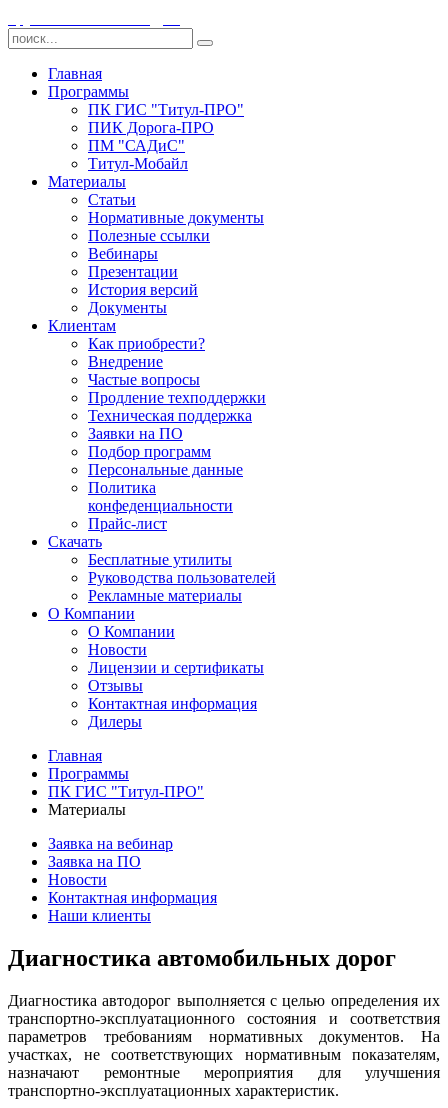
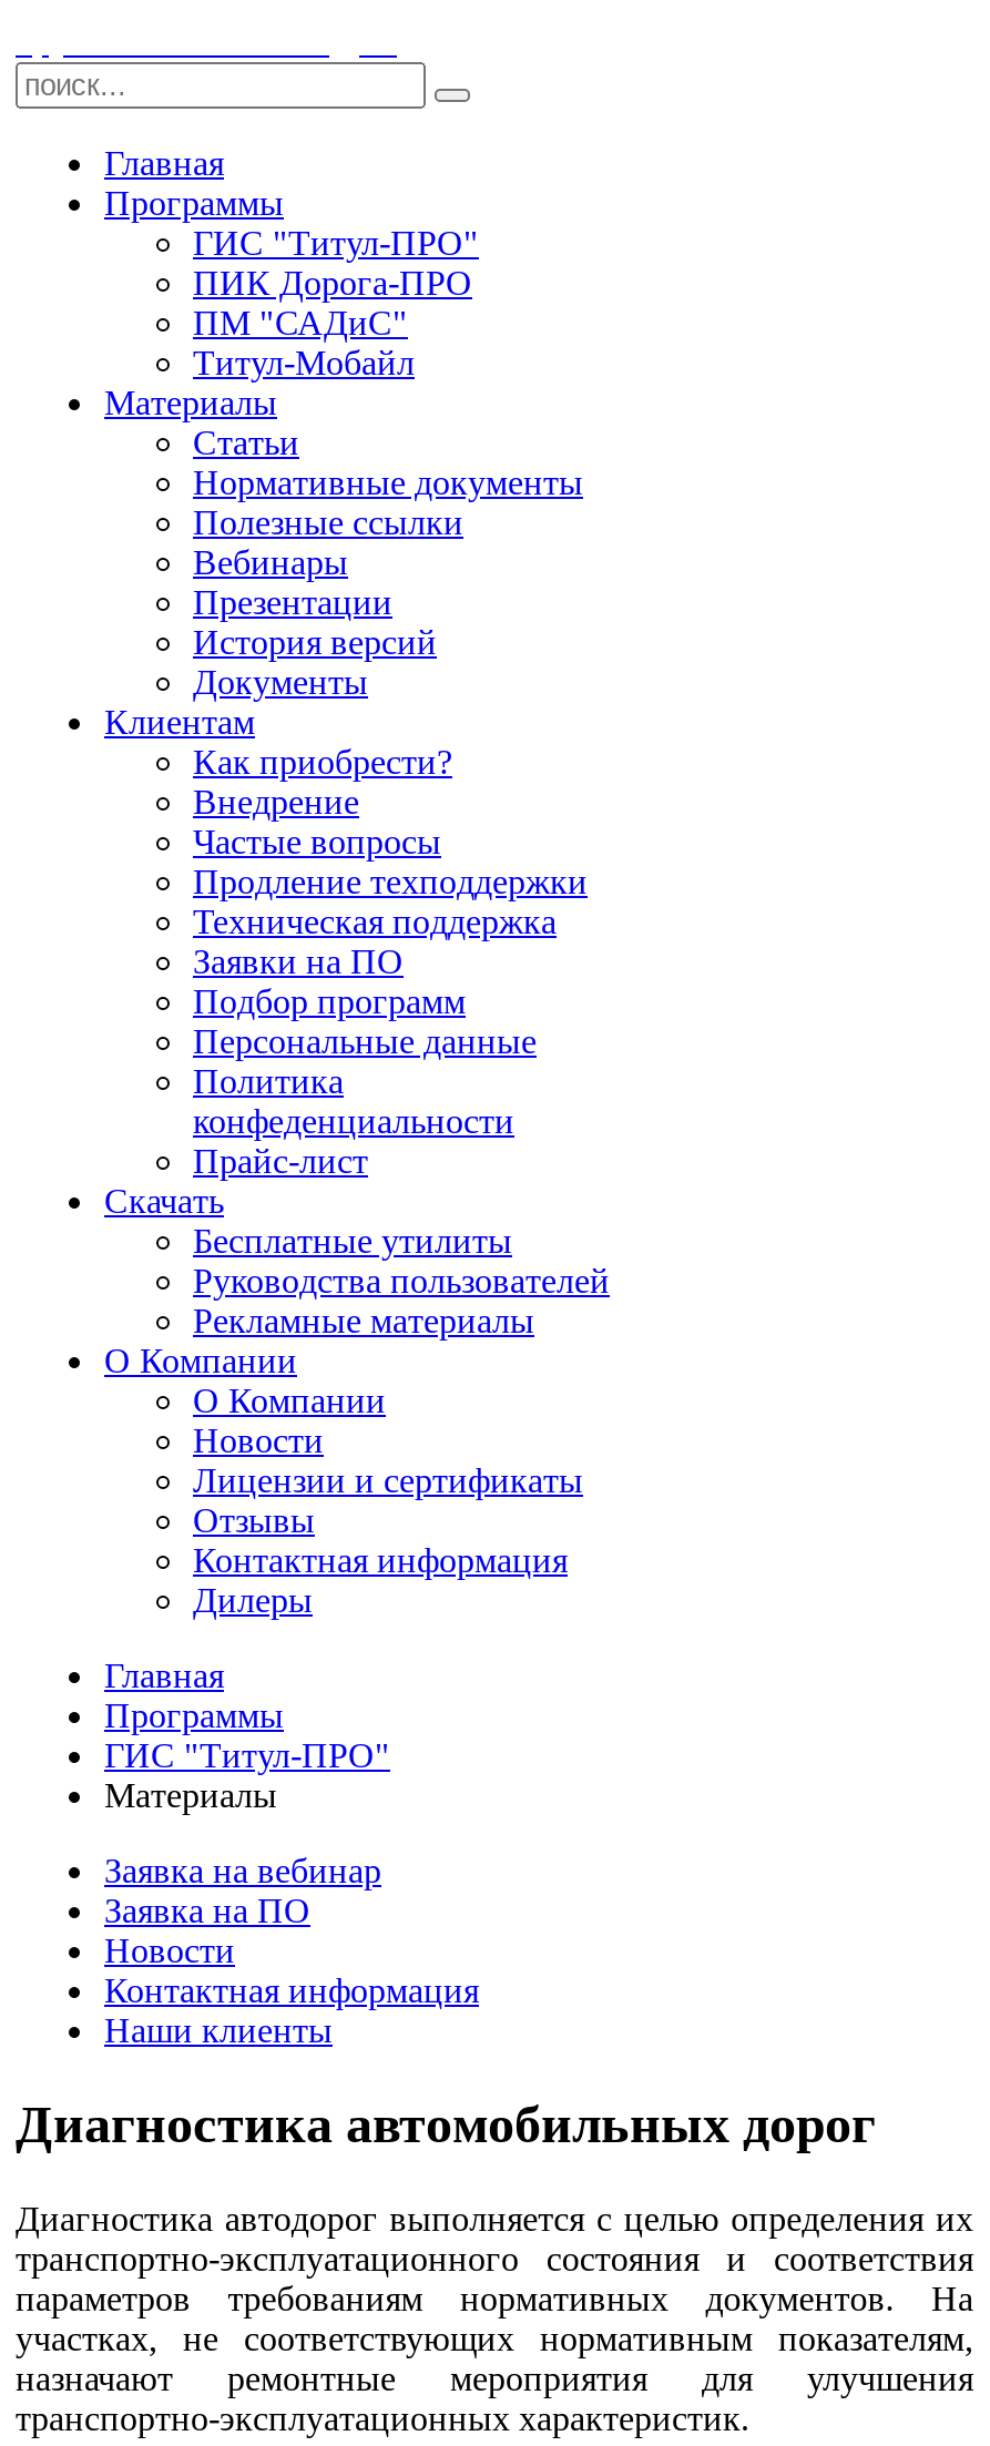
[88,101,244,118] ПК ГИС "Титул-ПРО" -> [193,224,479,262] ГИС "Титул-ПРО"
[48,783,204,800] ПК ГИС "Титул-ПРО" -> [104,1736,390,1774] ГИС "Титул-ПРО"

